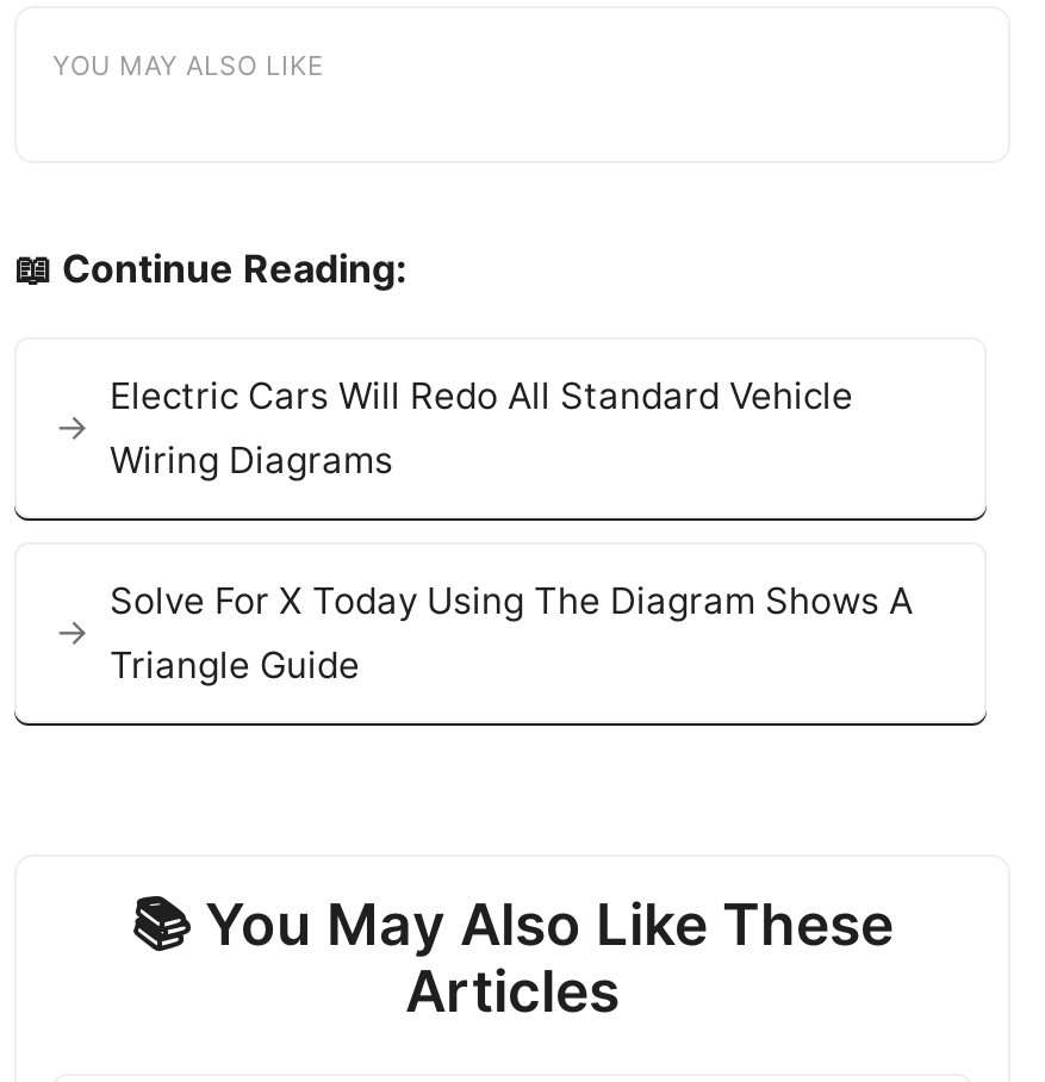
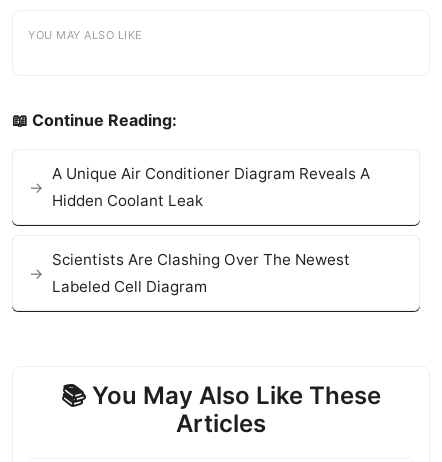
[110,372,853,481] Electric Cars Will Redo All Standard Vehicle | Wiring Diagrams -> [52,164,370,210] A Unique Air Conditioner Diagram Reveals A | Hidden Coolant Leak
[110,577,913,686] Solve For X Today Using The Diagram Shows A | Triangle Guide -> [52,250,350,296] Scientists Are Clashing Over The Newest | Labeled Cell Diagram

